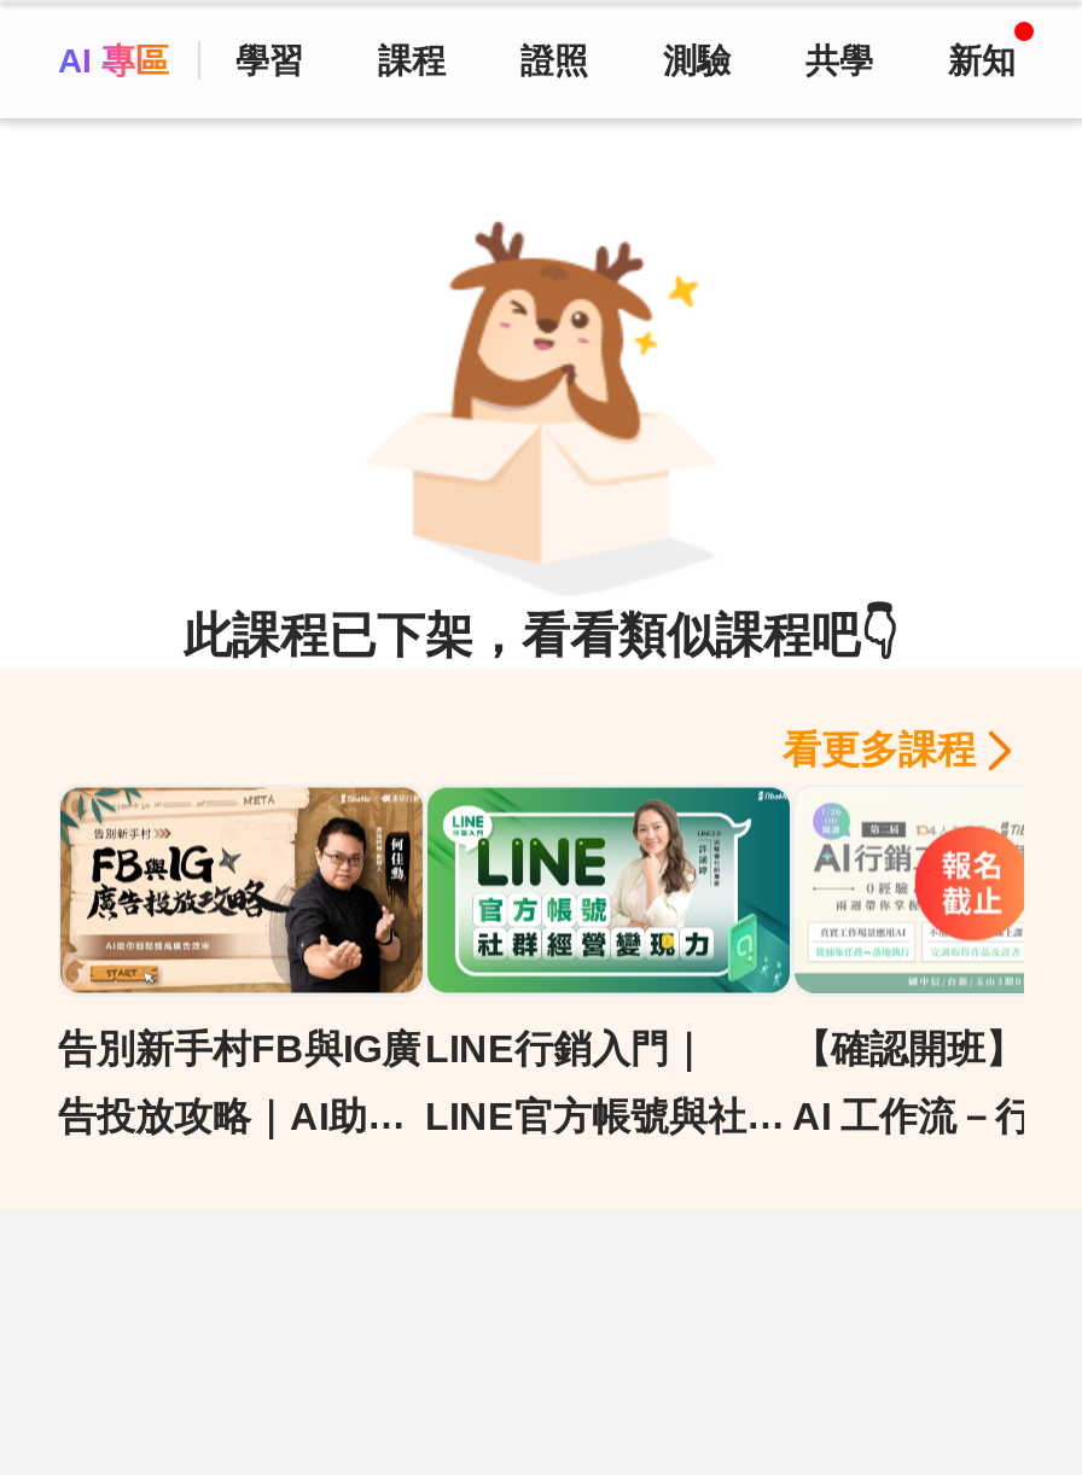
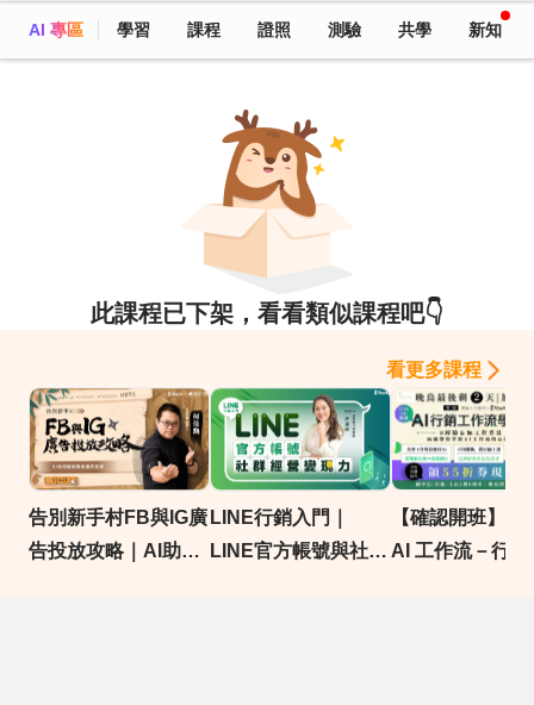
[792,794,1026,992] [image] -> [391,389,507,489] [image]

